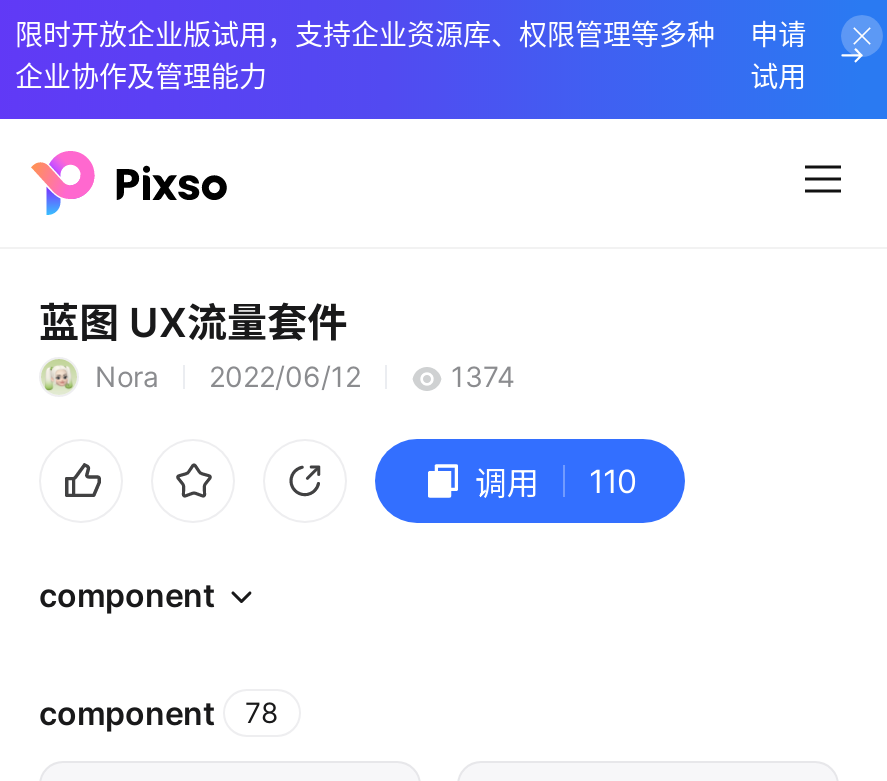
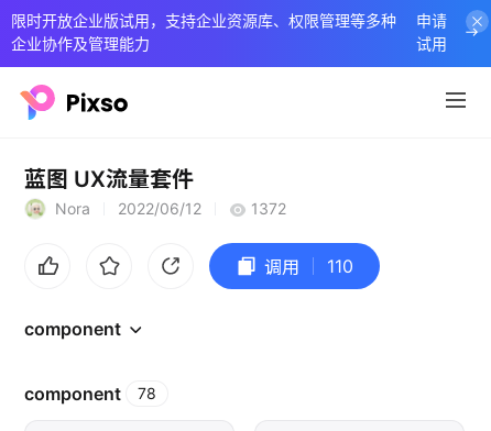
[451,359,515,393] 1374 -> [251,199,286,218] 1372

